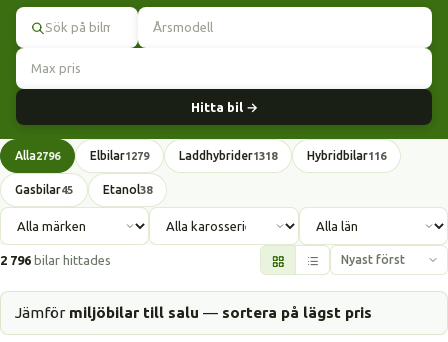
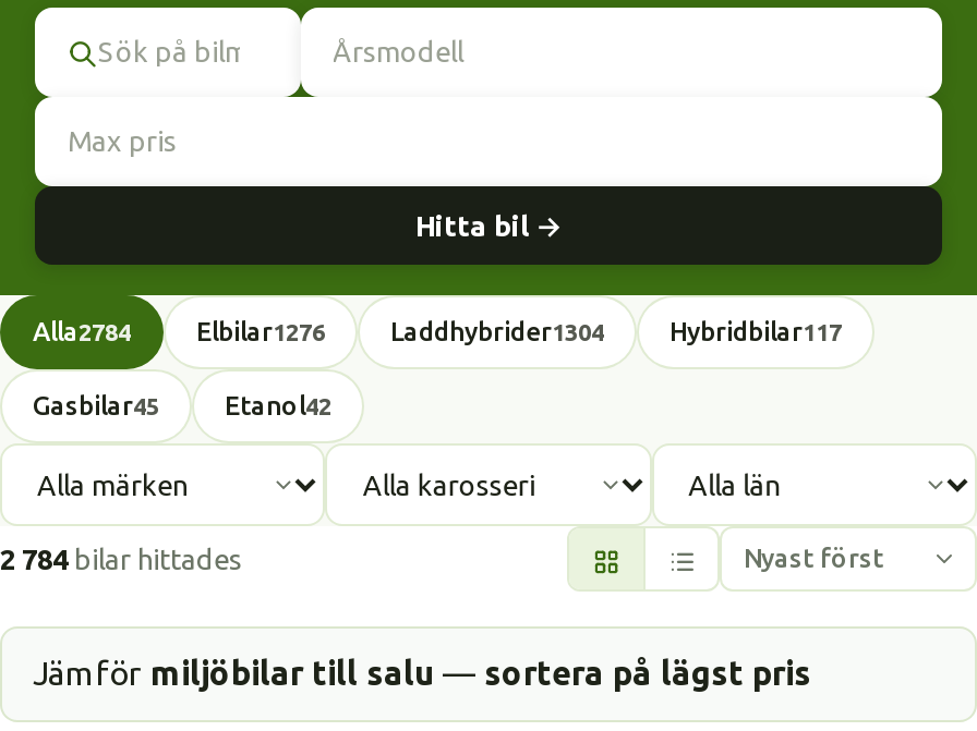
[15,149,60,162] Alla2796 -> [33,317,131,345] Alla2784
[90,149,149,162] Elbilar1279 -> [196,317,325,345] Elbilar1276
[179,149,277,162] Laddhybrider1318 -> [390,317,604,345] Laddhybrider1304
[307,149,386,162] Hybridbilar116 -> [670,317,842,345] Hybridbilar117
[103,183,152,196] Etanol 38 -> [225,391,331,419] Etanol 42
[0,252,111,266] 2 796 bilar hittades -> [0,543,242,573] 2 784 bilar hittades

